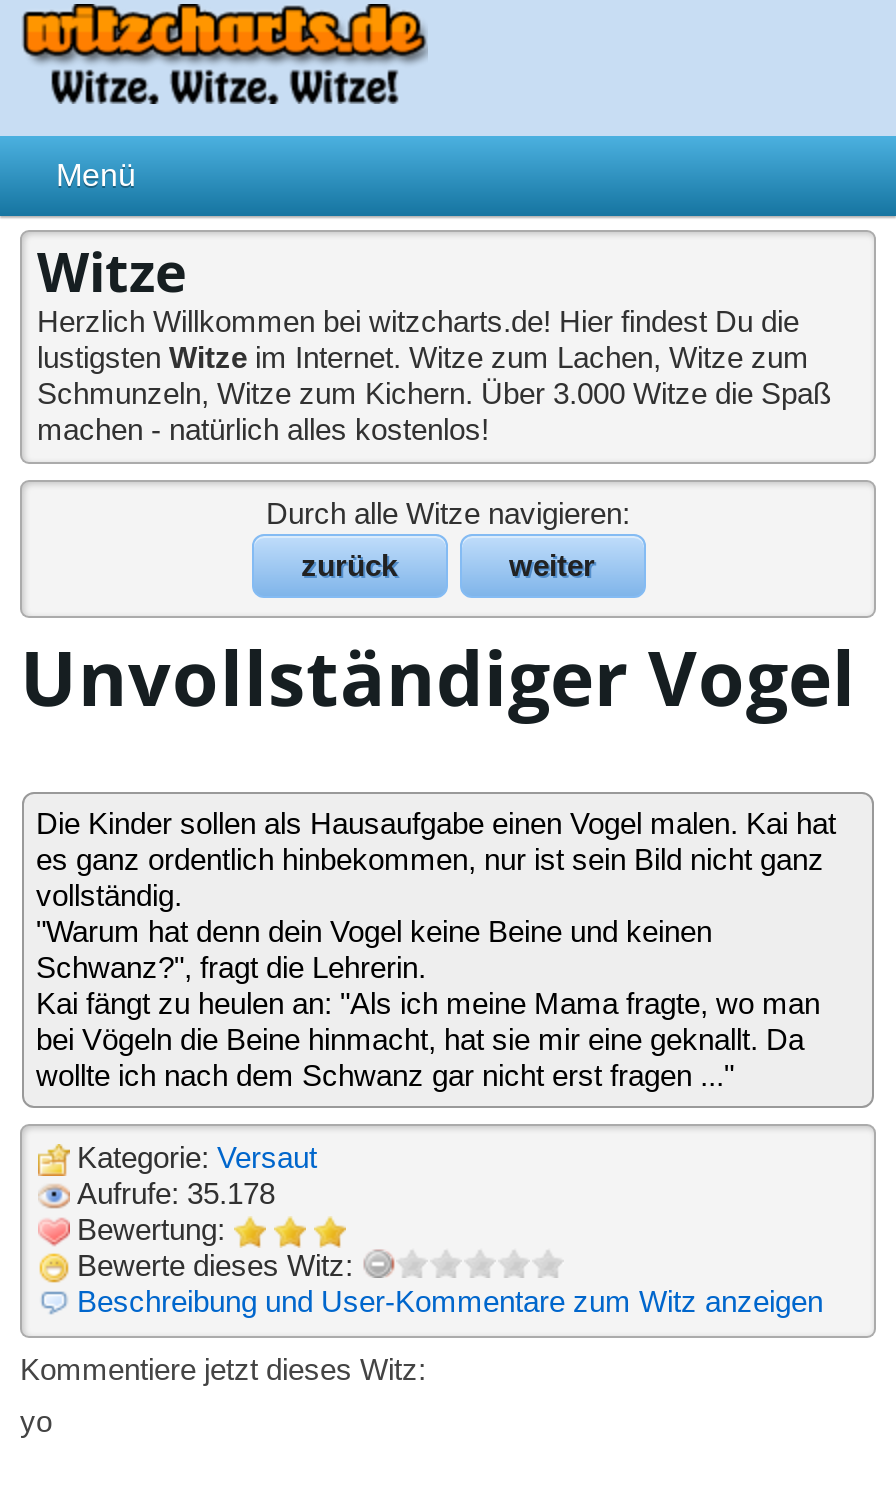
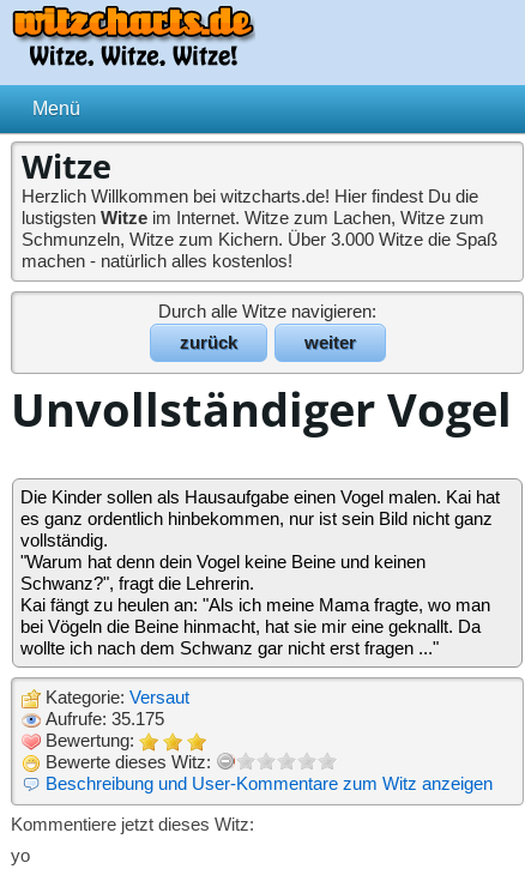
[69,1176,275,1210] Aufrufe: 35.178 -> [40,708,164,729] Aufrufe: 35.175

